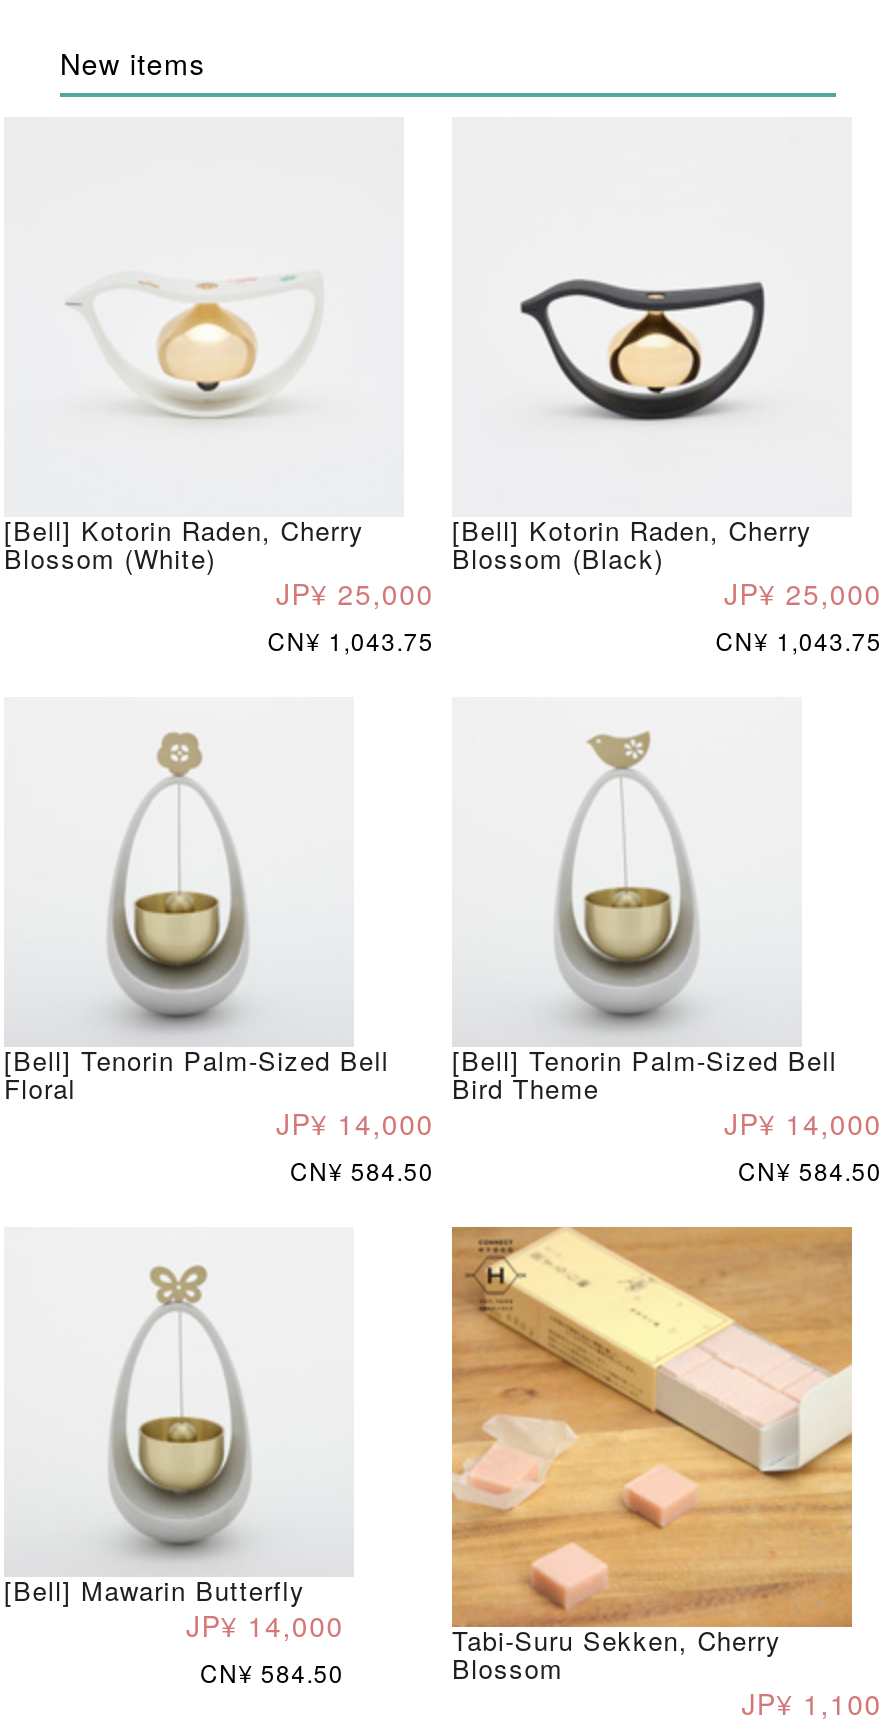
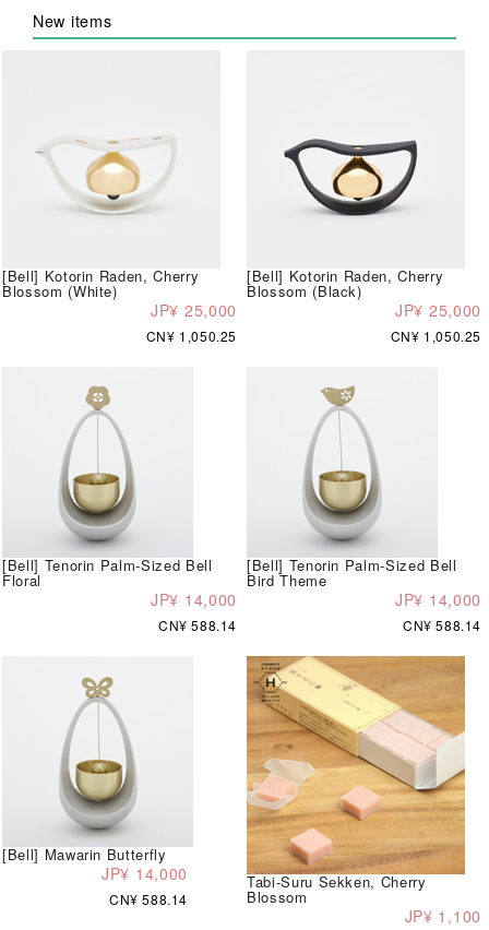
[268,622,434,656] CN¥ 1,043.75 -> [146,326,237,345] CN¥ 1,050.25
[716,622,882,656] CN¥ 1,043.75 -> [391,326,481,345] CN¥ 1,050.25
[290,1152,434,1186] CN¥ 584.50 -> [158,615,237,634] CN¥ 588.14
[738,1152,882,1186] CN¥ 584.50 -> [403,615,481,634] CN¥ 588.14
[200,1654,344,1688] CN¥ 584.50 -> [109,889,188,908] CN¥ 588.14

